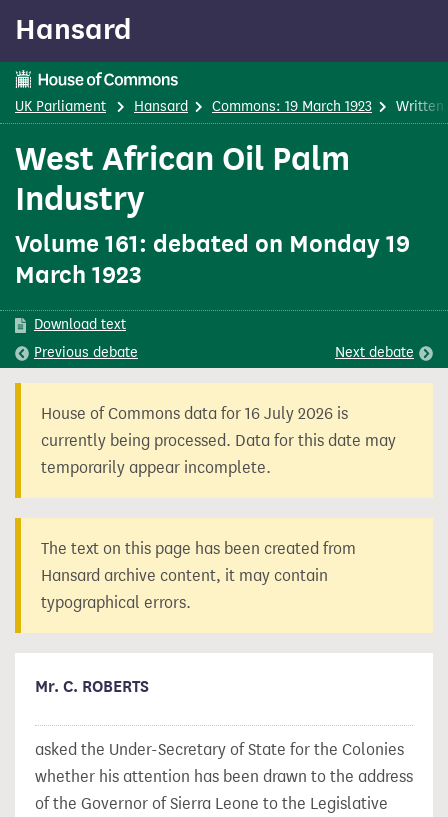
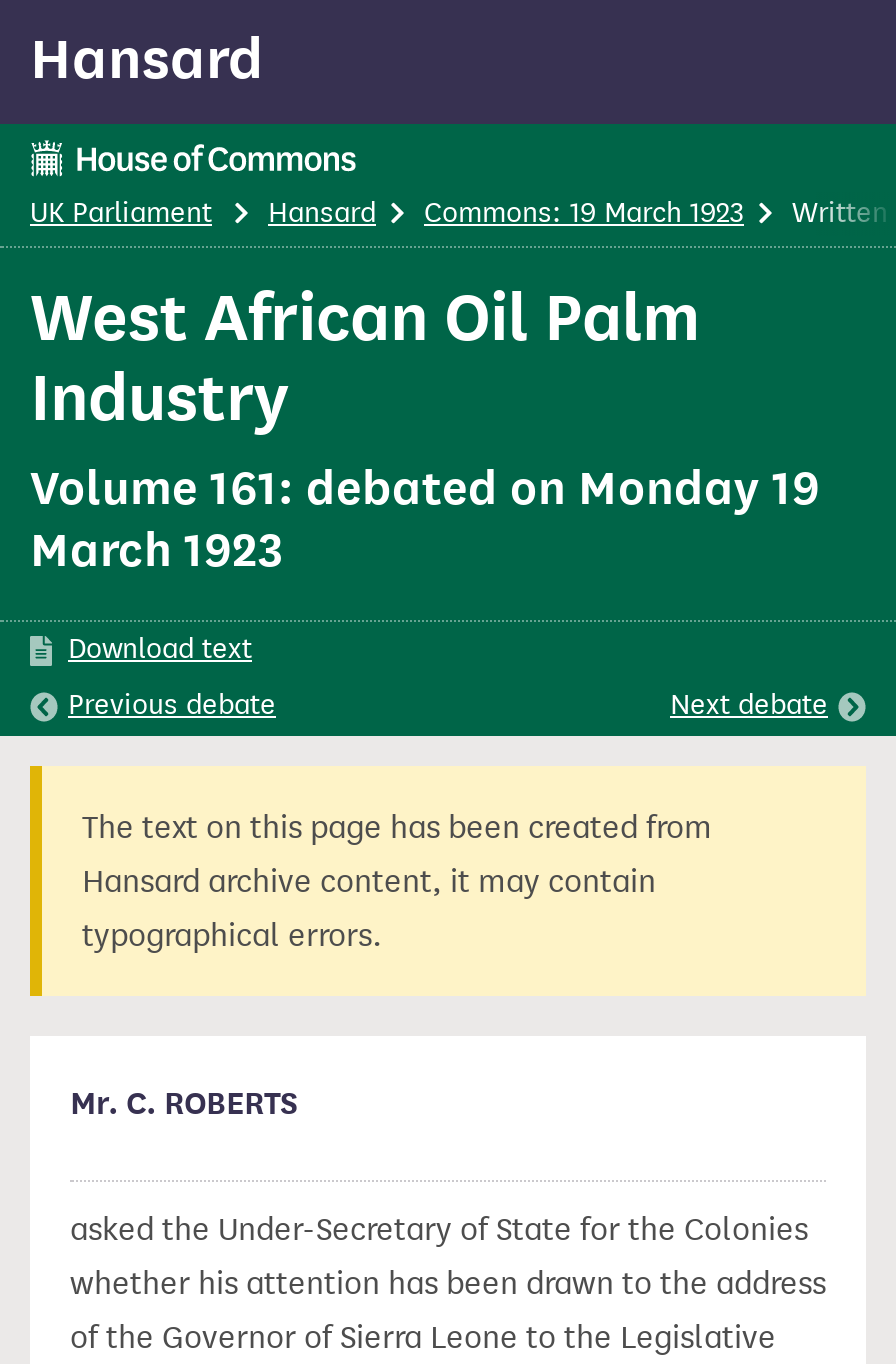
[41,404,396,477] House of Commons data for 16 July 2026 is | currently being processed. Data for this date may | temporarily appear incomplete. -> none

